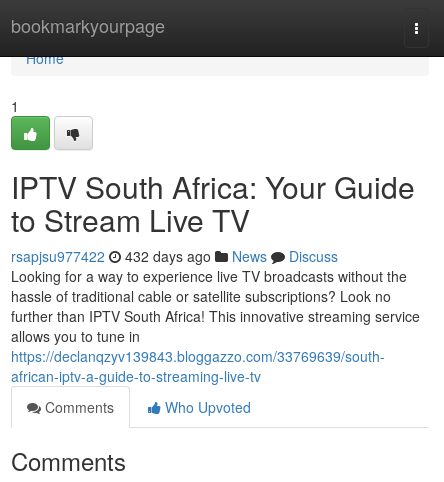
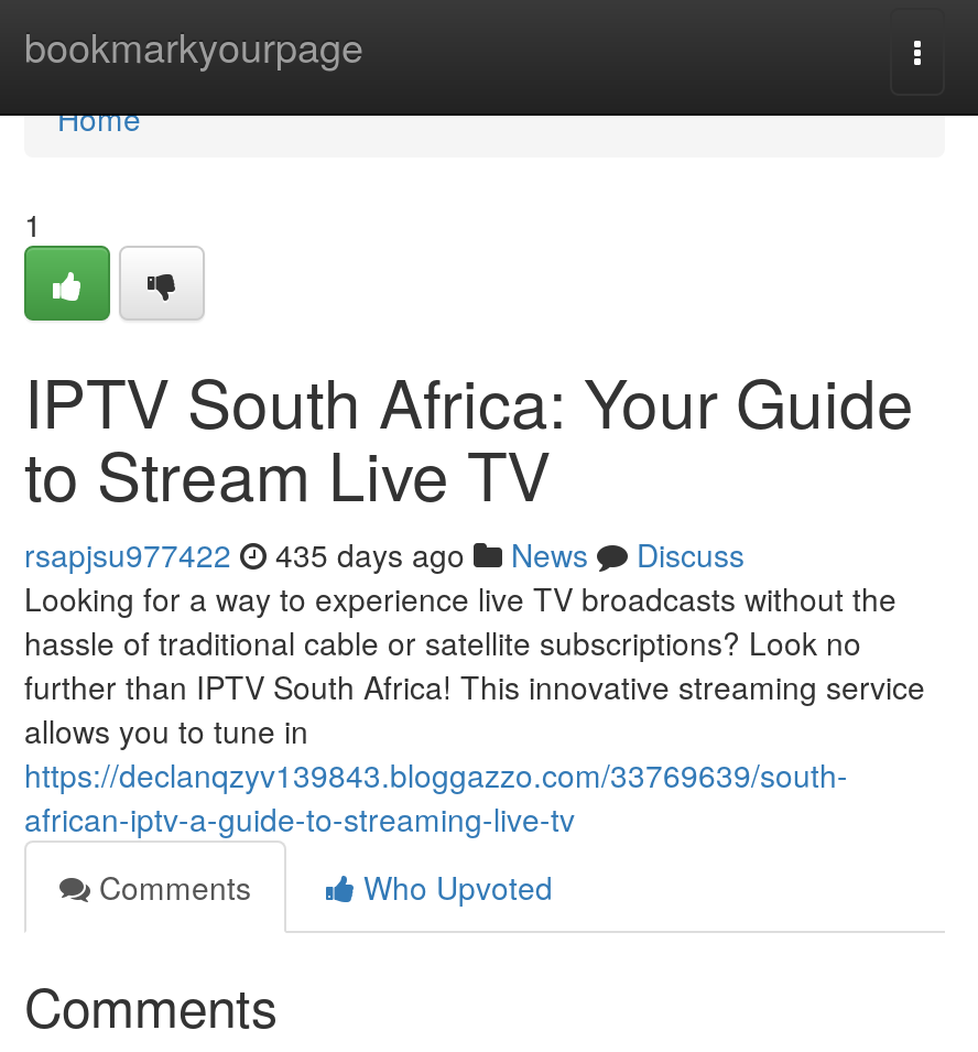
[11,246,338,266] rsapjsu977422 432 days ago News Discuss -> [24,532,745,576] rsapjsu977422 435 days ago News Discuss

